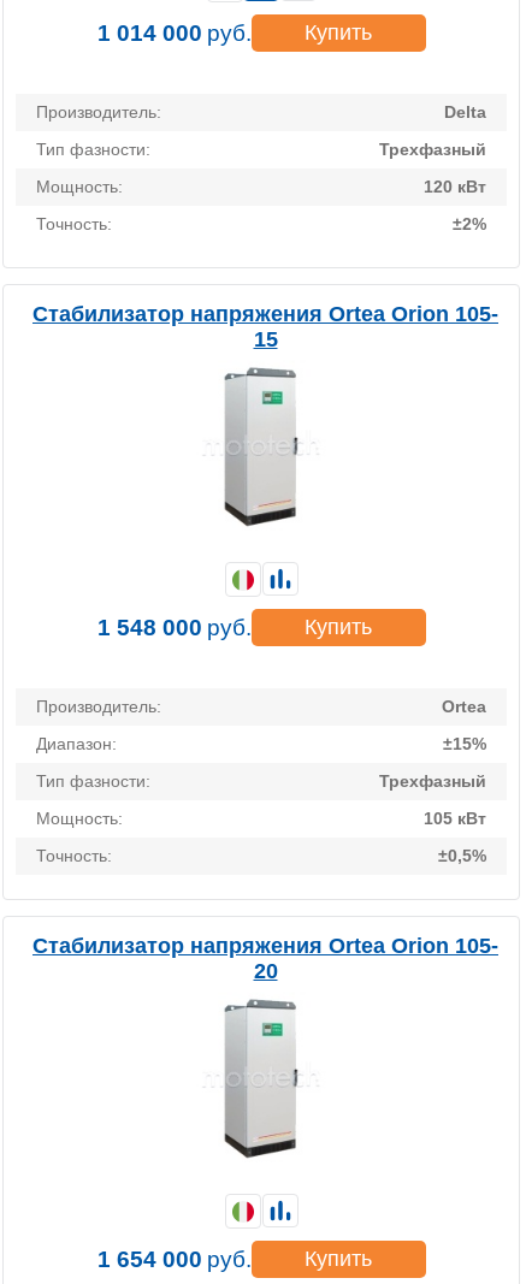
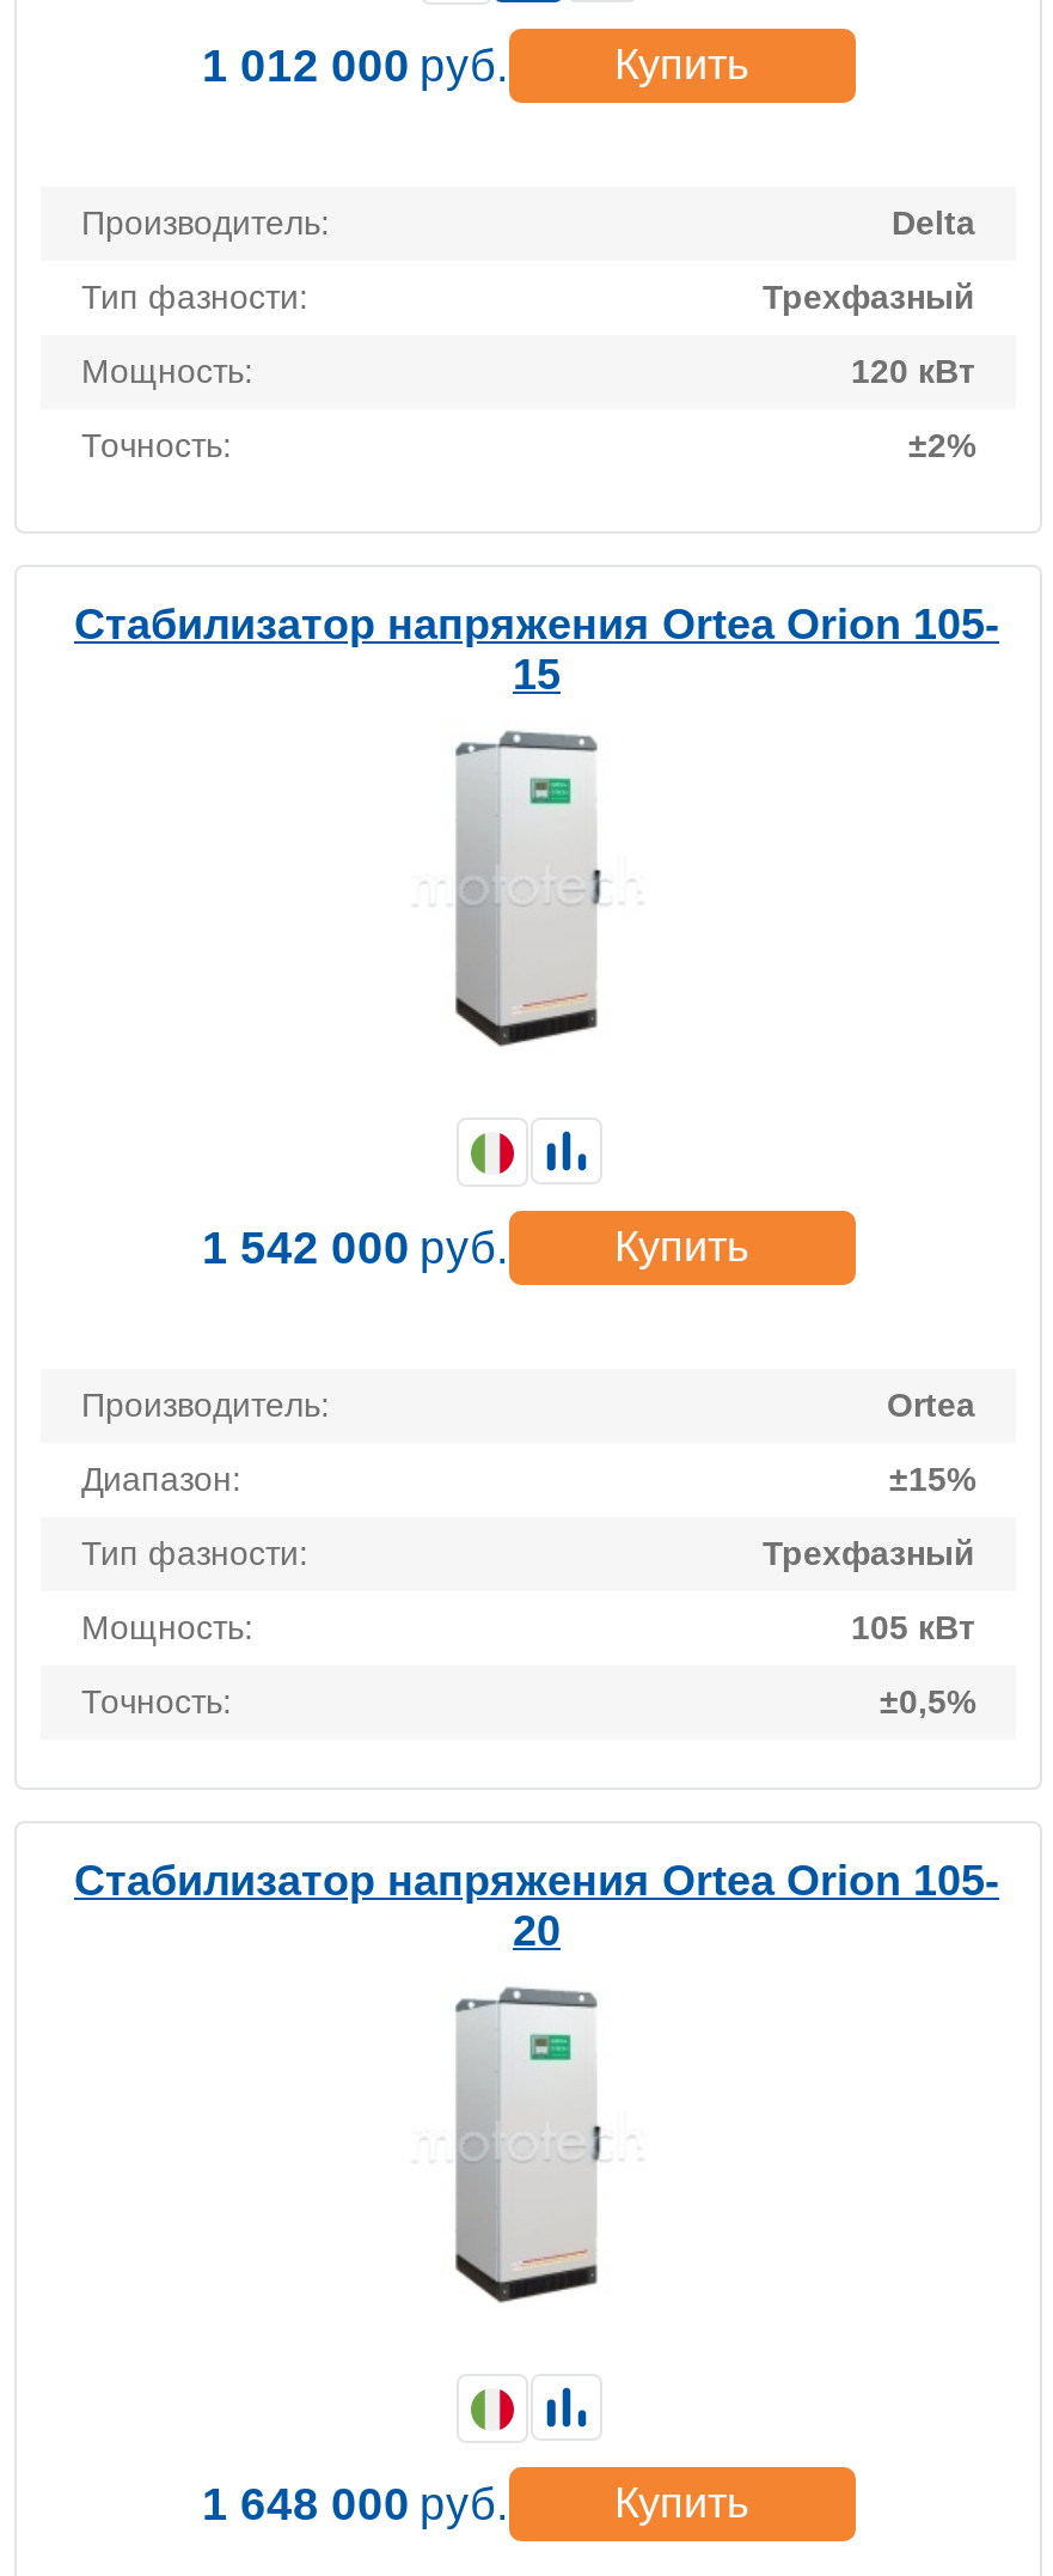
[97,20,251,45] 1 014 000 руб. -> [202,40,508,90] 1 012 000 руб.
[97,615,251,640] 1 548 000 руб. -> [202,1222,508,1272] 1 542 000 руб.
[97,1246,251,1272] 1 654 000 руб. -> [202,2478,508,2529] 1 648 000 руб.

